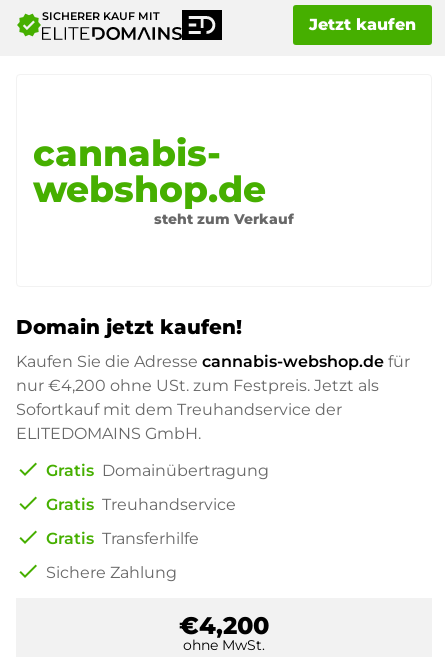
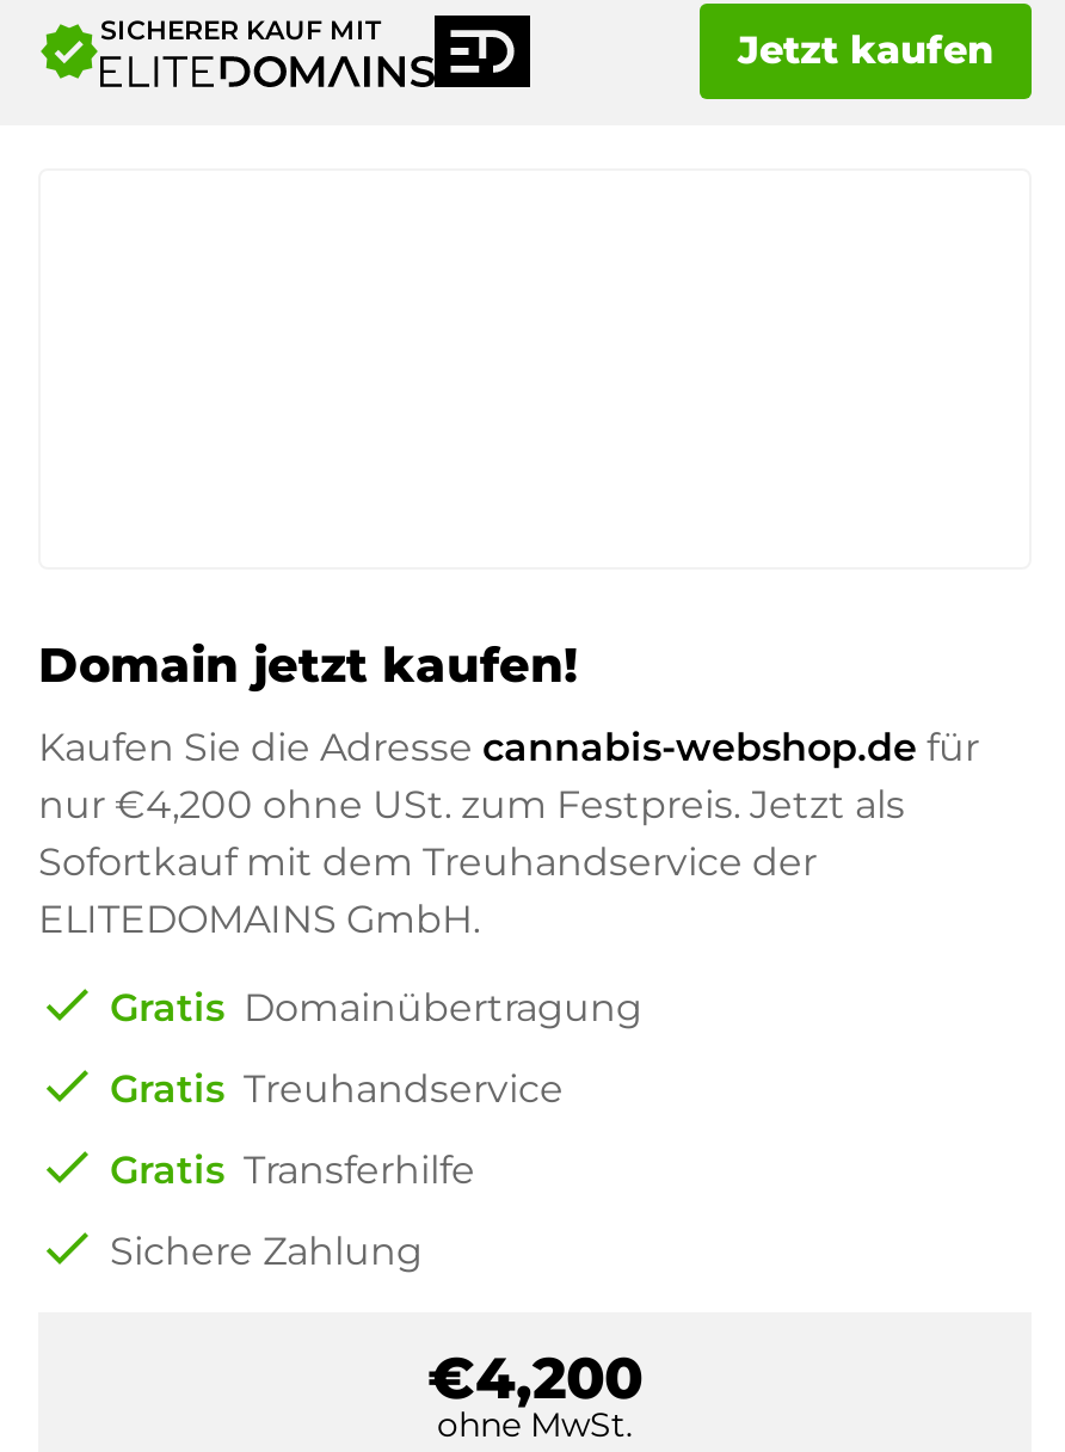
[33,131,294,228] cannabis- | webshop.de | steht zum Verkauf -> none

